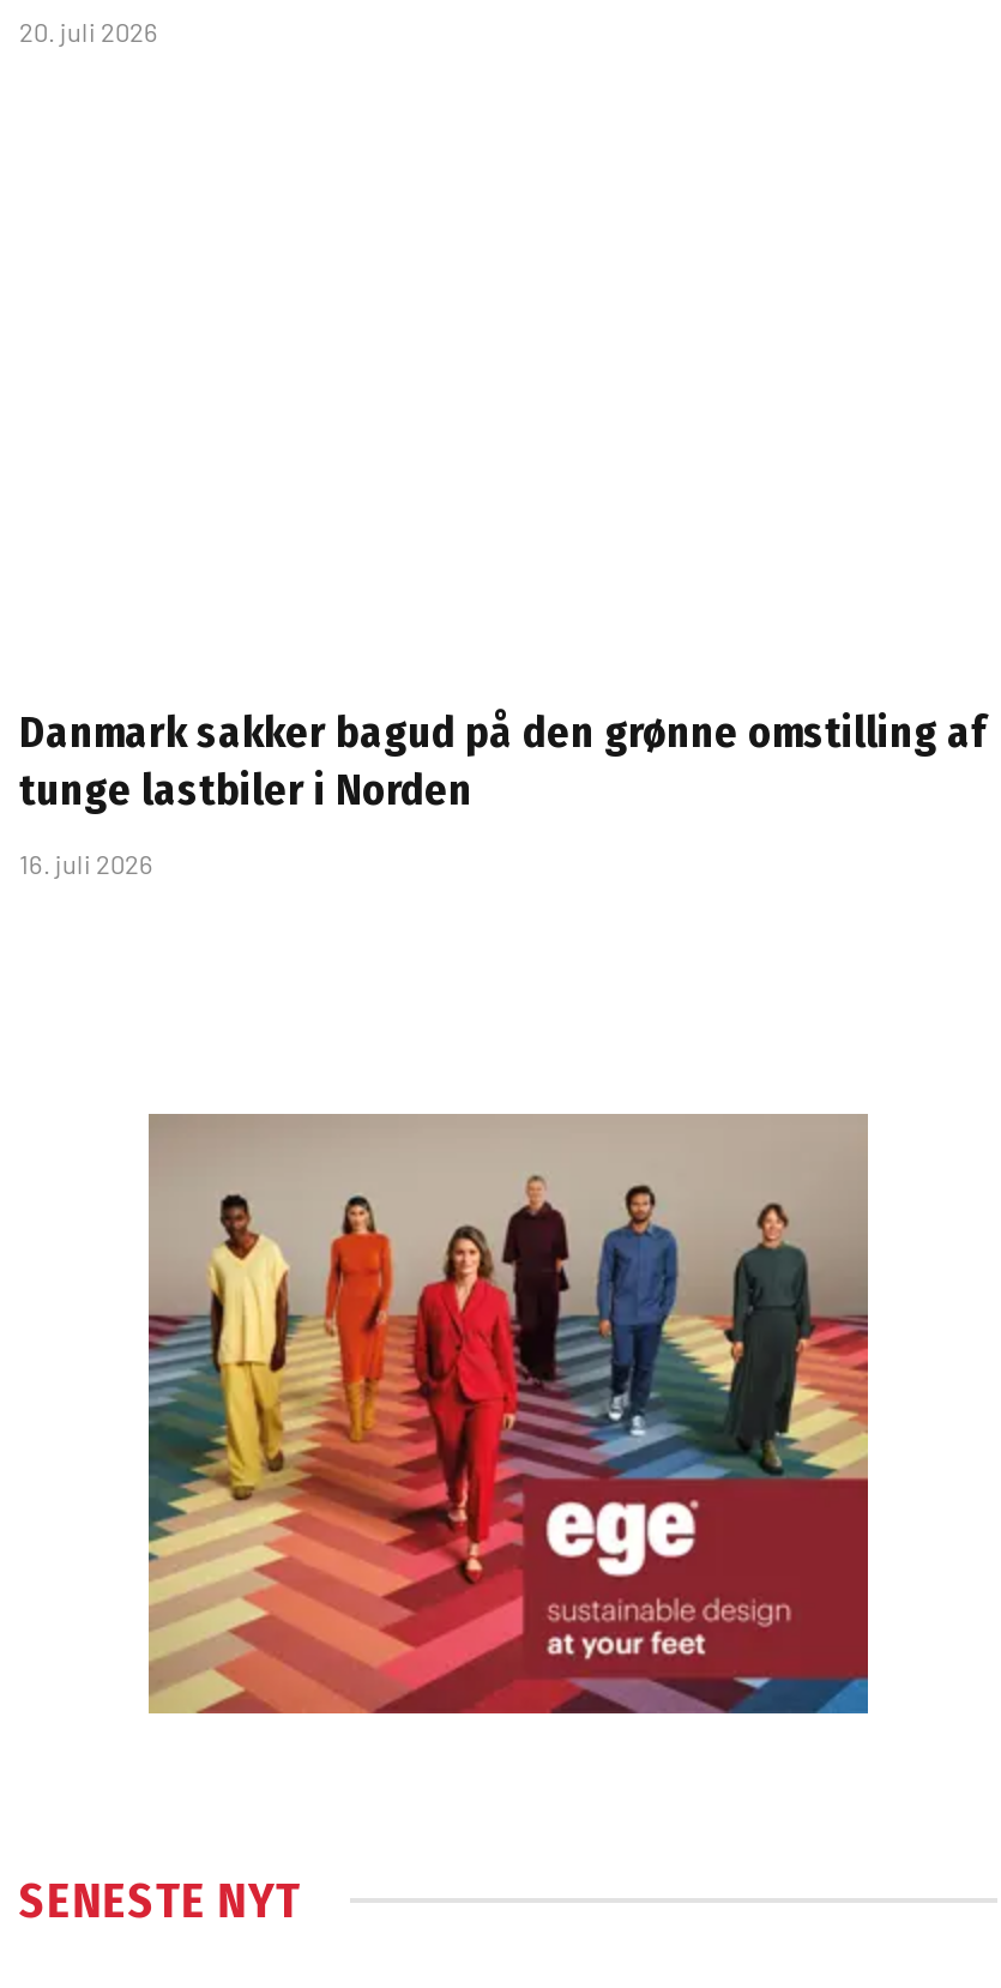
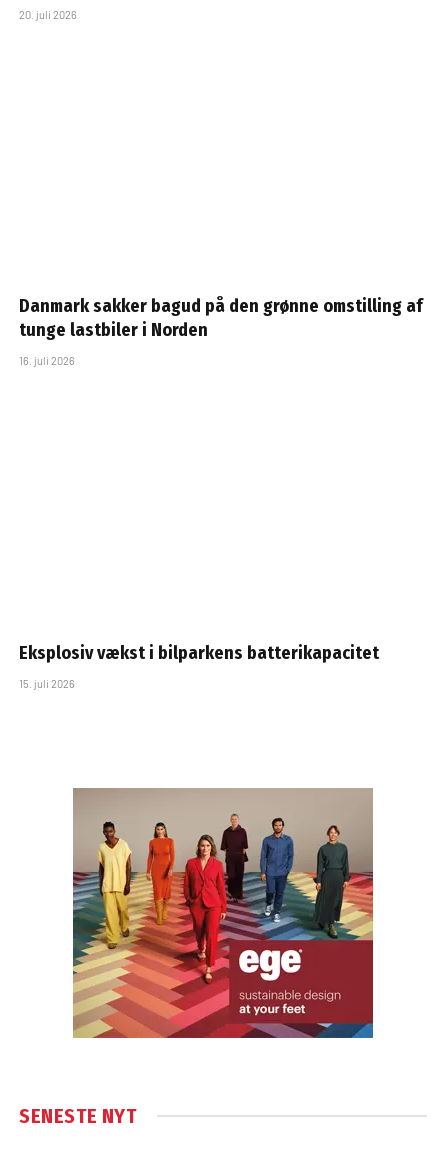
none -> [19,642,379,690] Eksplosiv vækst i bilparkens batterikapacitet | 15. juli 2026

